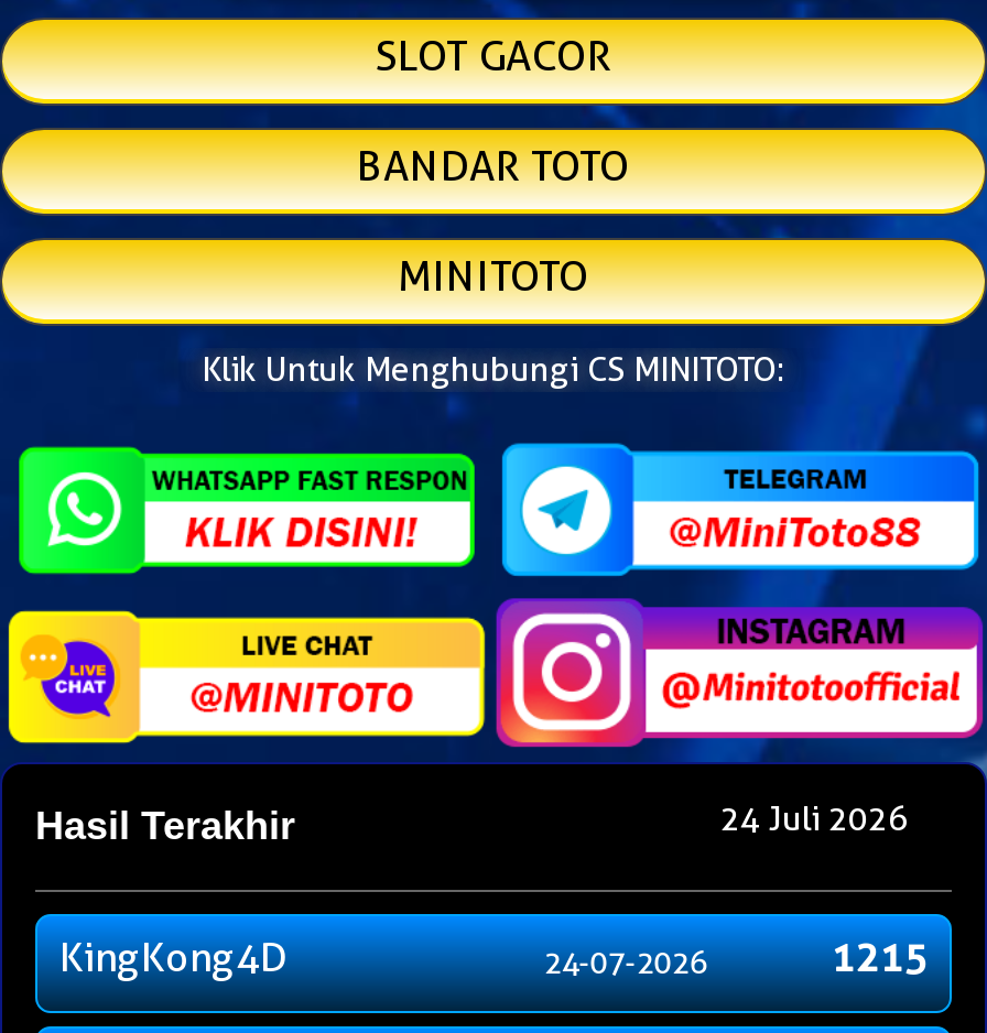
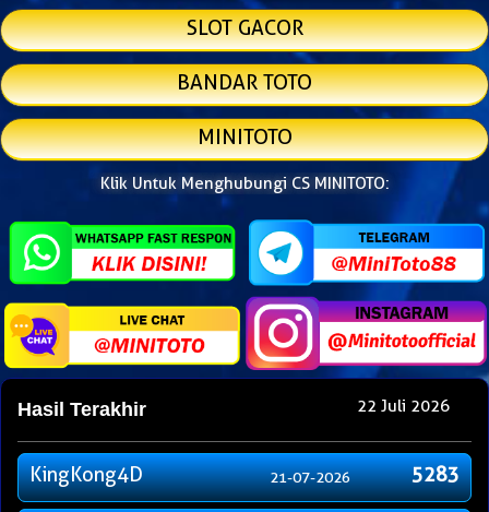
[720,800,908,840] 24 Juli 2026 -> [357,397,450,416] 22 Juli 2026
[544,946,707,981] 24-07-2026 -> [269,469,350,486] 21-07-2026
[831,935,928,981] 1215 -> [412,463,460,486] 5283

